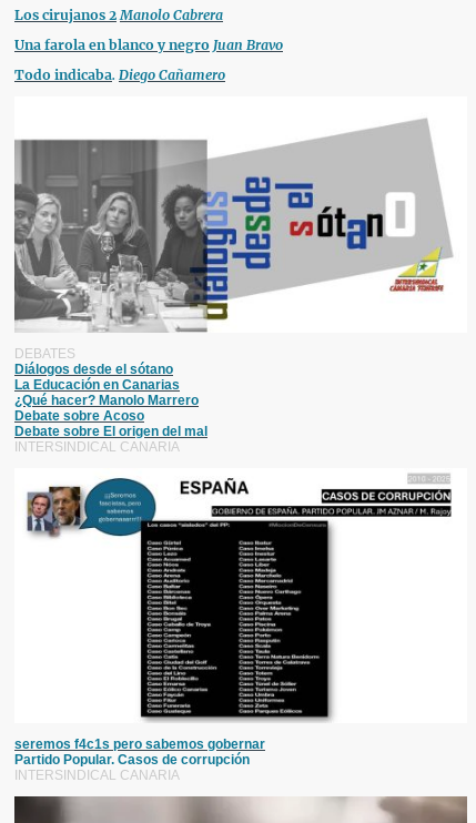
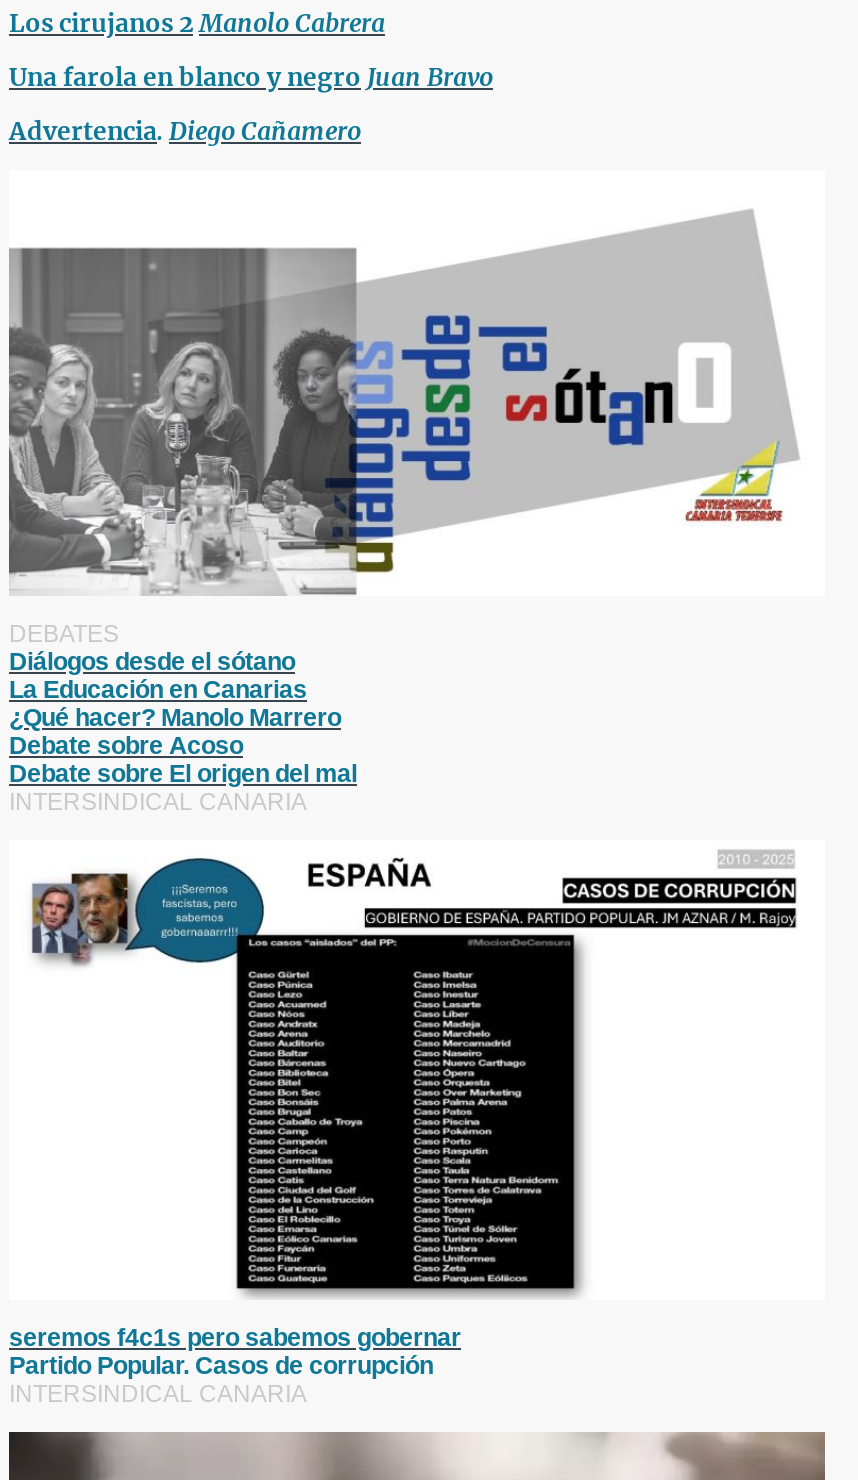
[14,66,225,83] Todo indicaba. Diego Cañamero -> [9,116,361,146] Advertencia. Diego Cañamero

